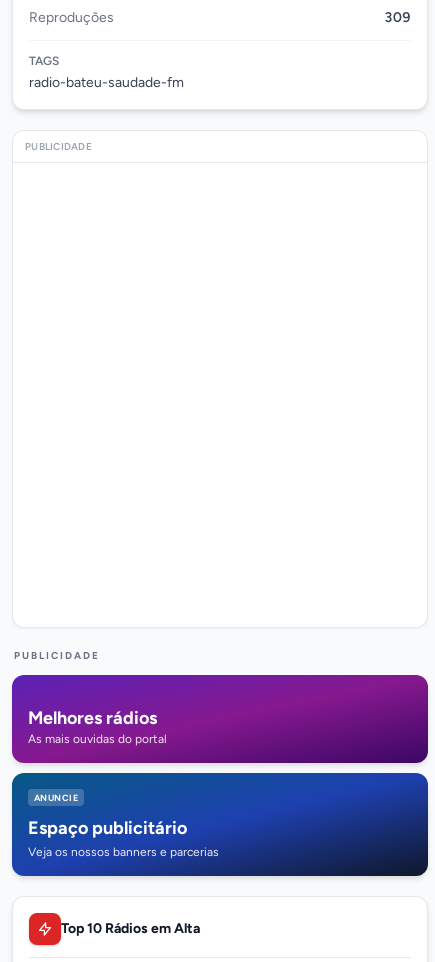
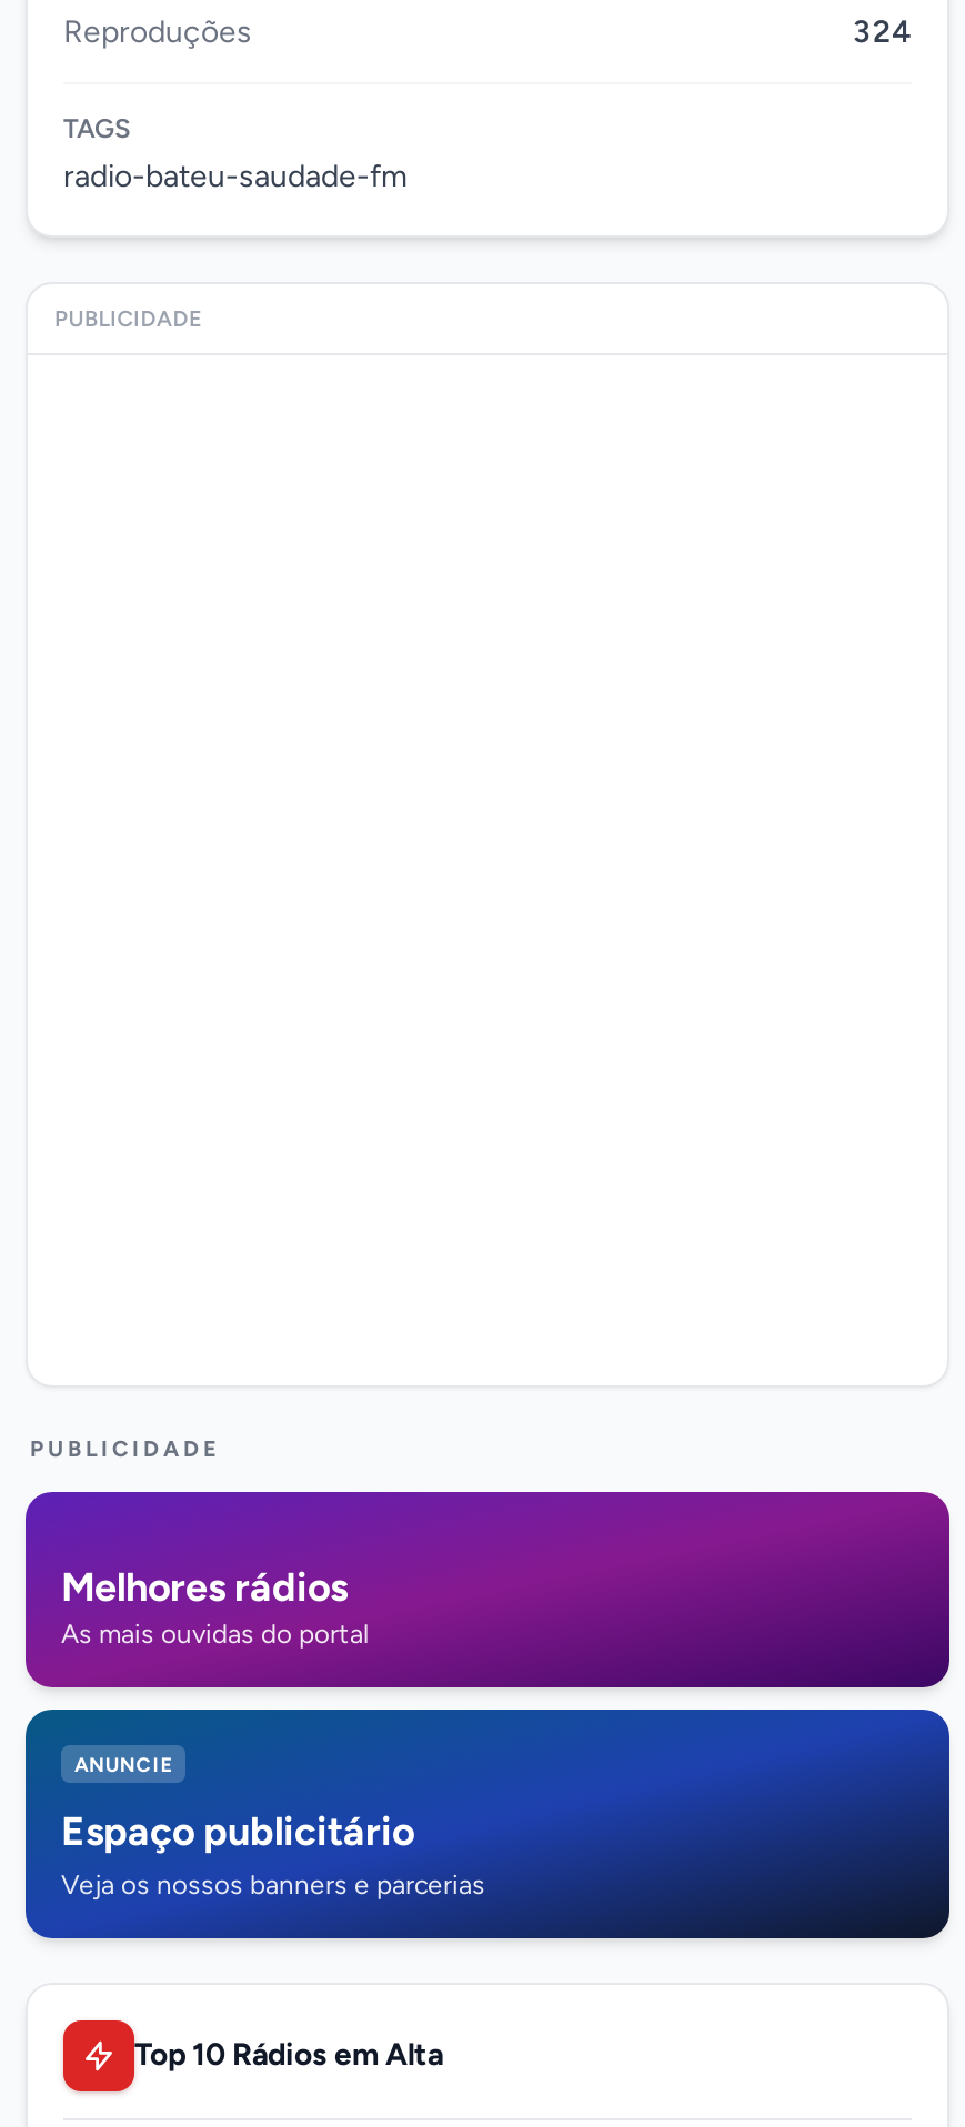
[384,9,411,26] 309 -> [852,13,912,51] 324

